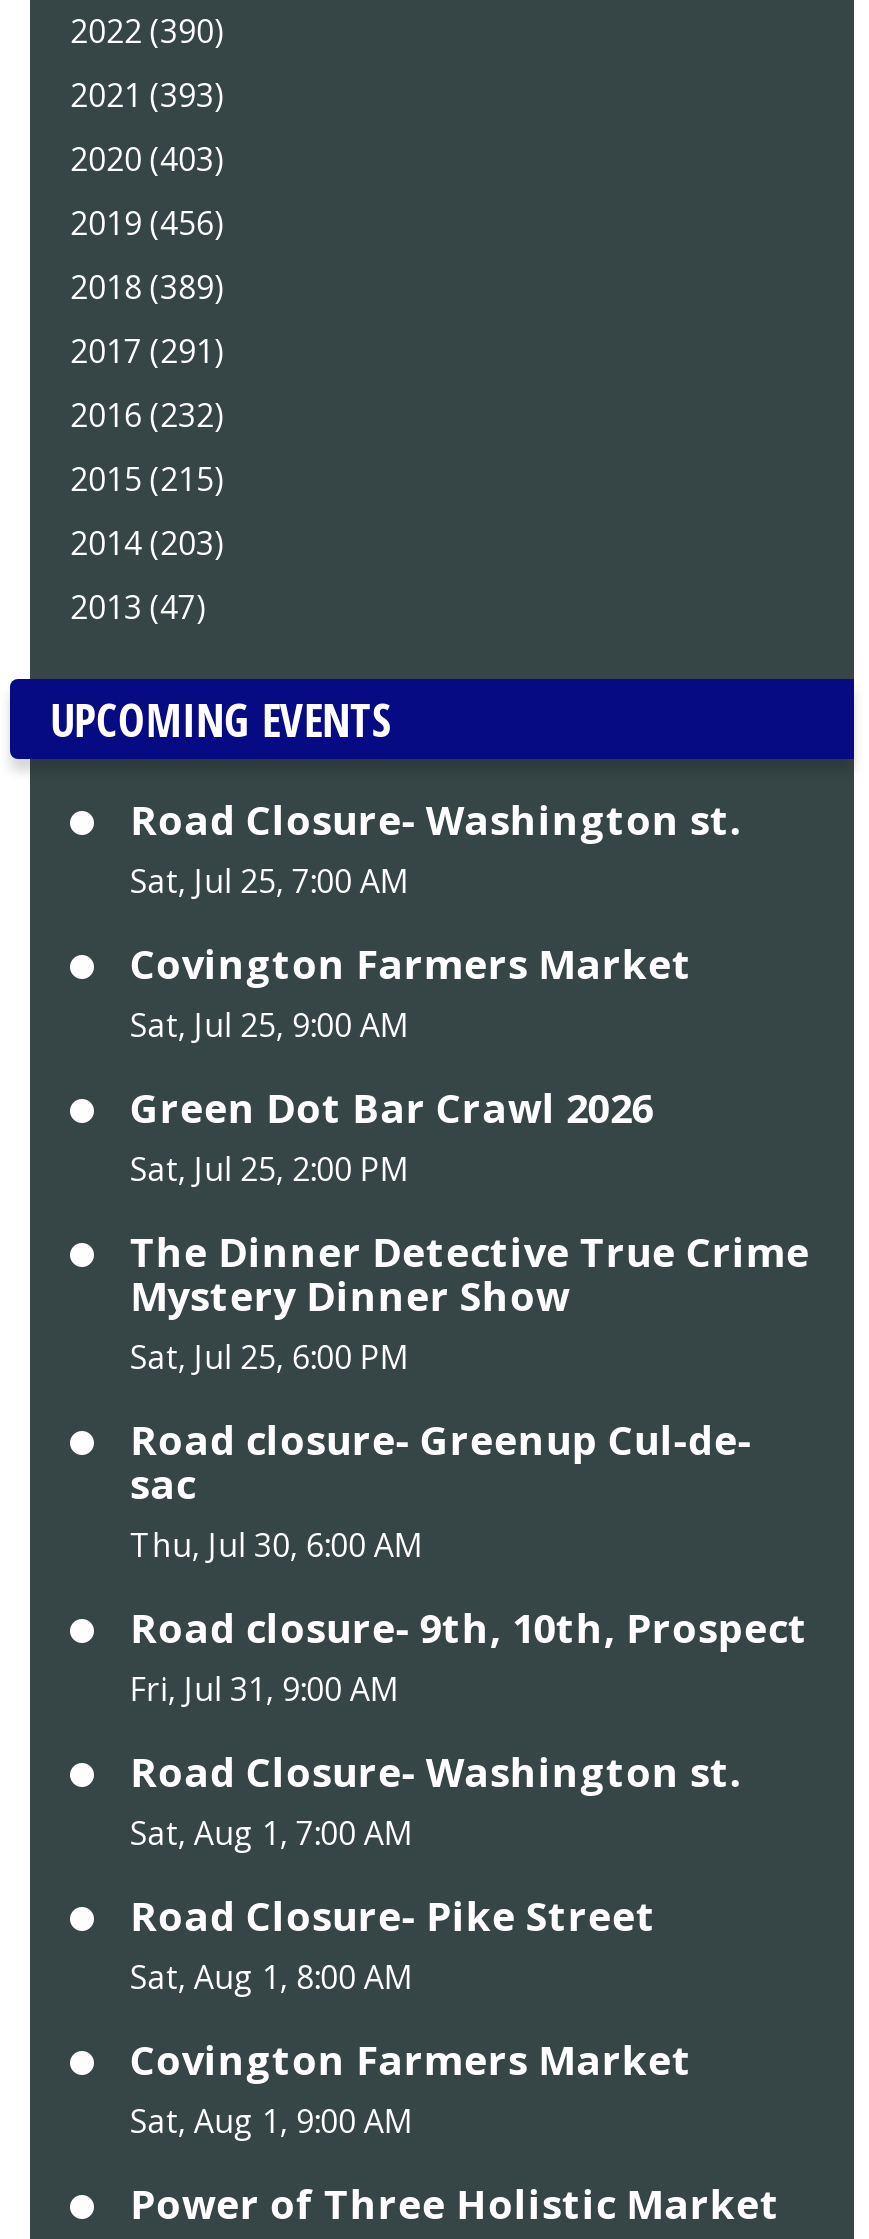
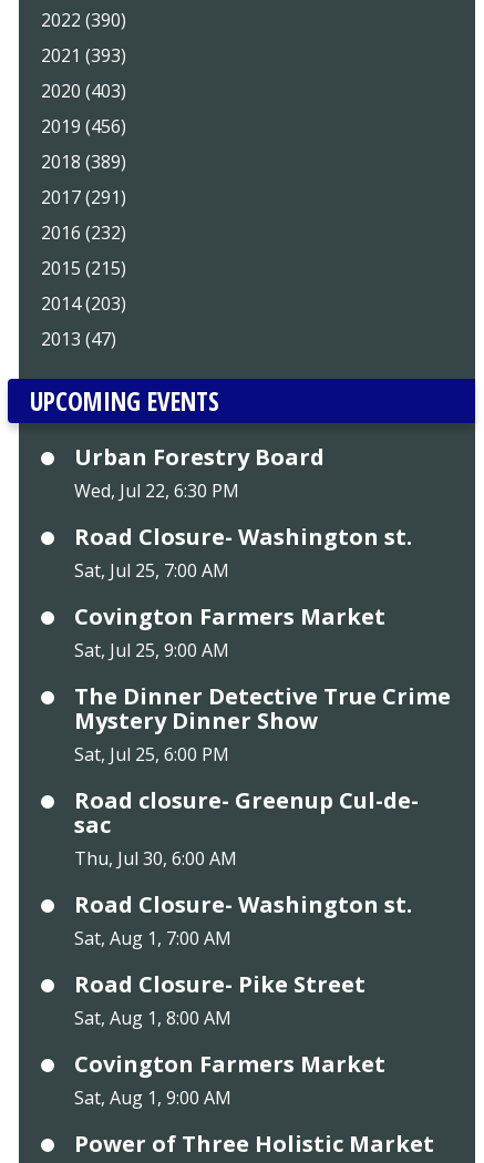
none -> [74,442,324,503] Urban Forestry Board | Wed, Jul 22, 6:30 PM
moved [130,793,740,1047] -> [74,522,412,663]: Road Closure- Washington st. | Sat, Jul 25, 7:00 AM | Covington Farmers Market | Sat, Jul 25, 9:00 AM
[130,1081,654,1191] Green Dot Bar Crawl 2026 | Sat, Jul 25, 2:00 PM -> none
[130,1601,808,1711] Road closure- 9th, 10th, Prospect | Fri, Jul 31, 9:00 AM -> none

